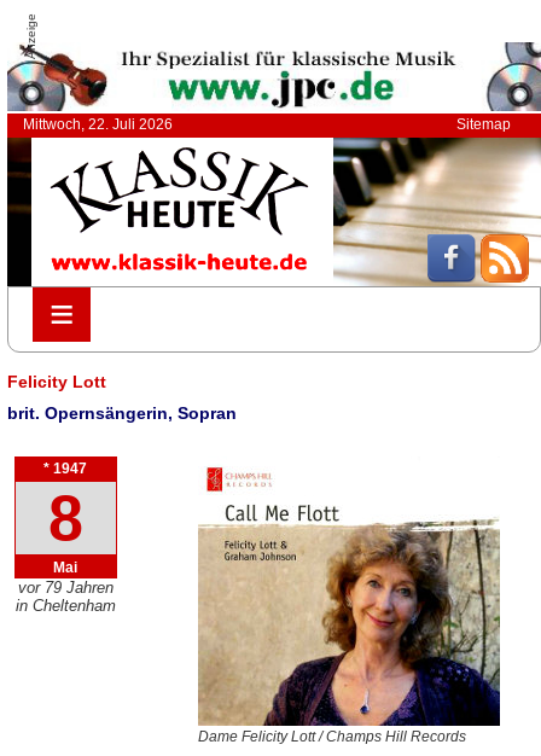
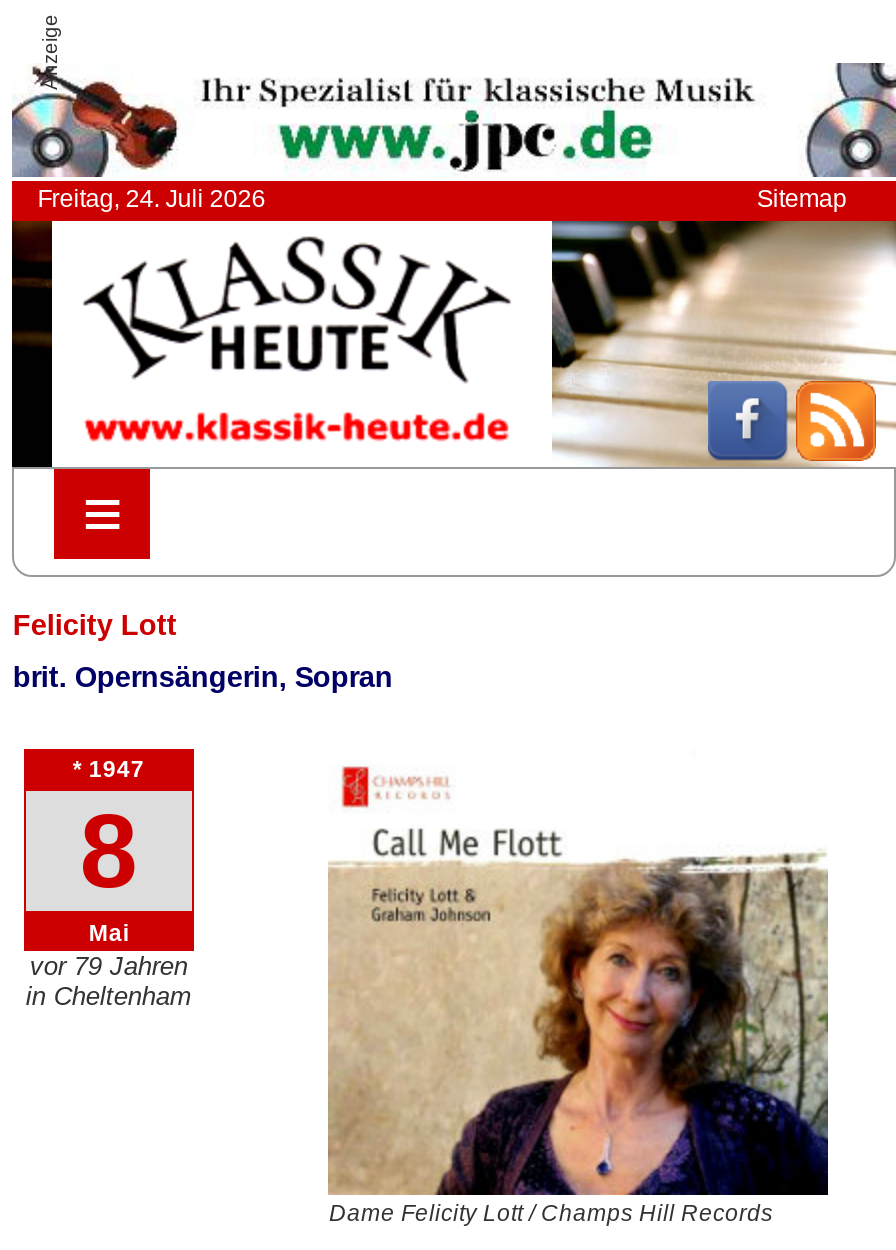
[23,116,172,133] Mittwoch, 22. Juli 2026 -> [37,185,265,213] Freitag, 24. Juli 2026

